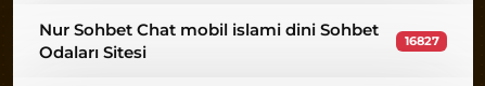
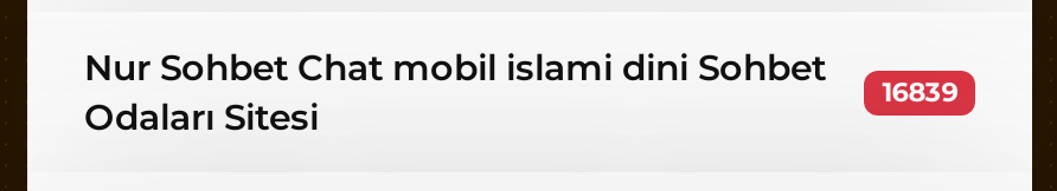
[404,33,439,48] 16827 -> [882,75,958,108] 16839

